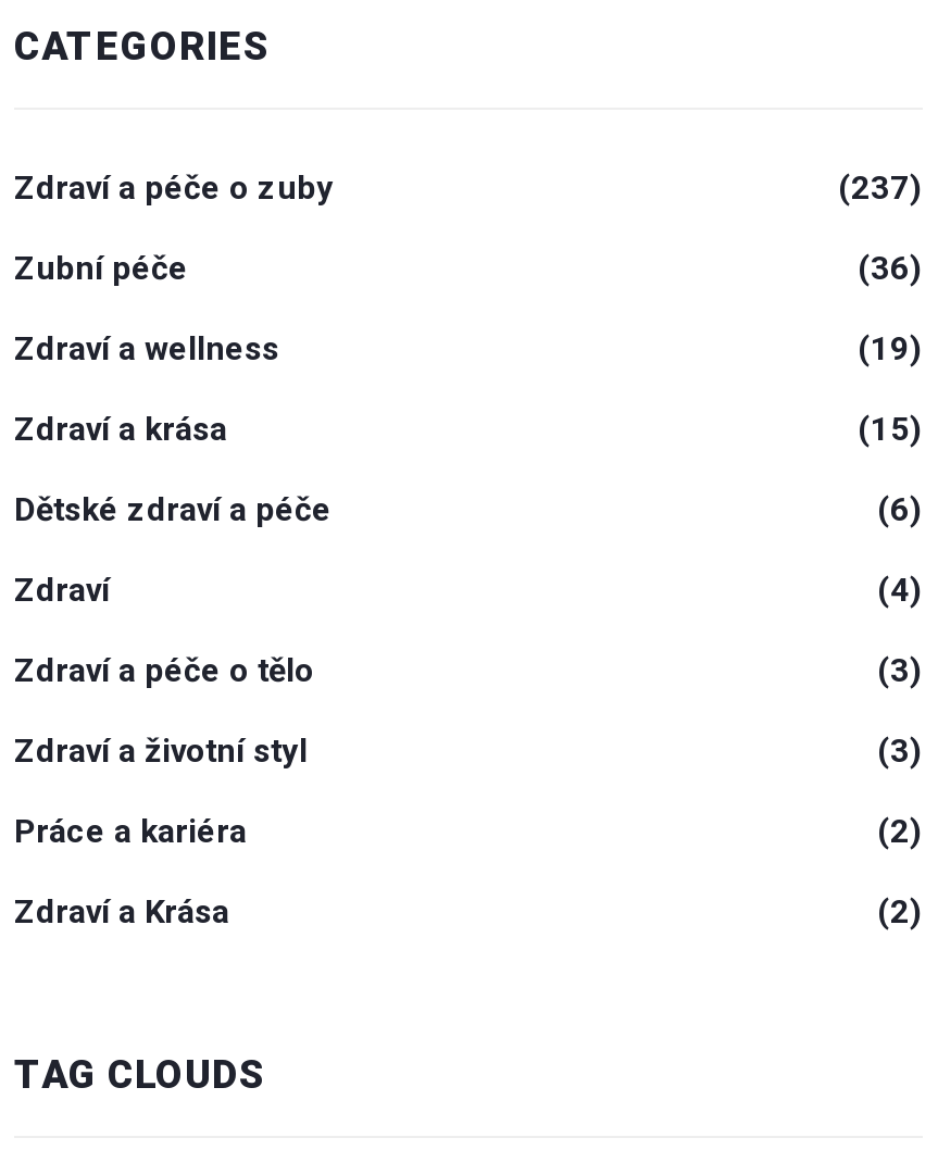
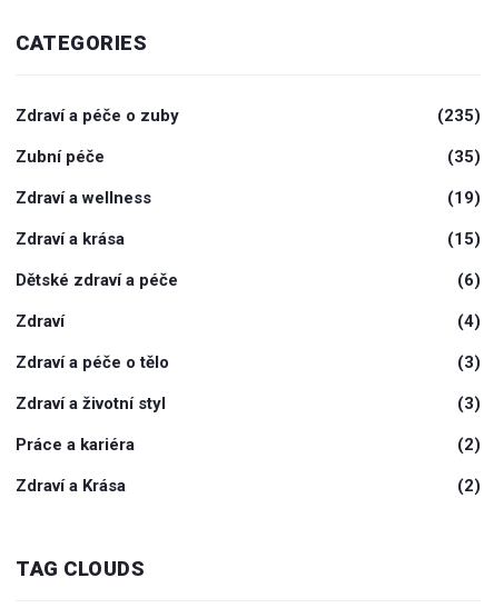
[838,169,923,208] (237) -> [437,106,481,126] (235)
[858,250,923,289] (36) -> [447,147,481,167] (35)

